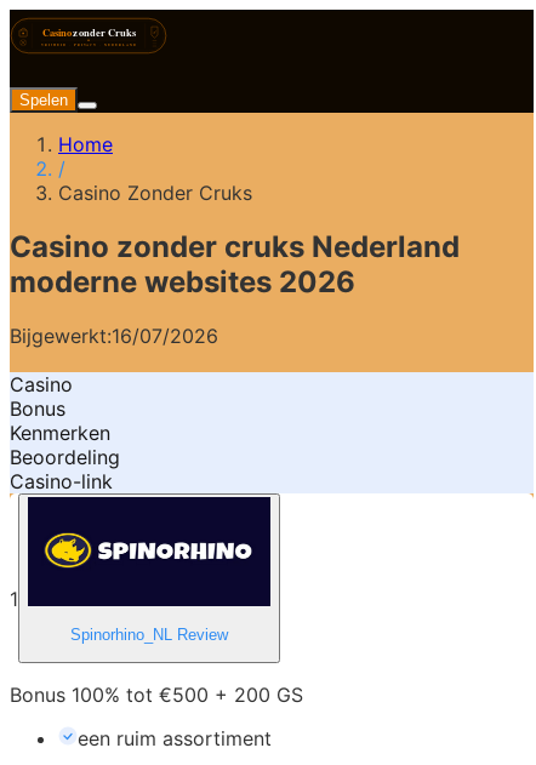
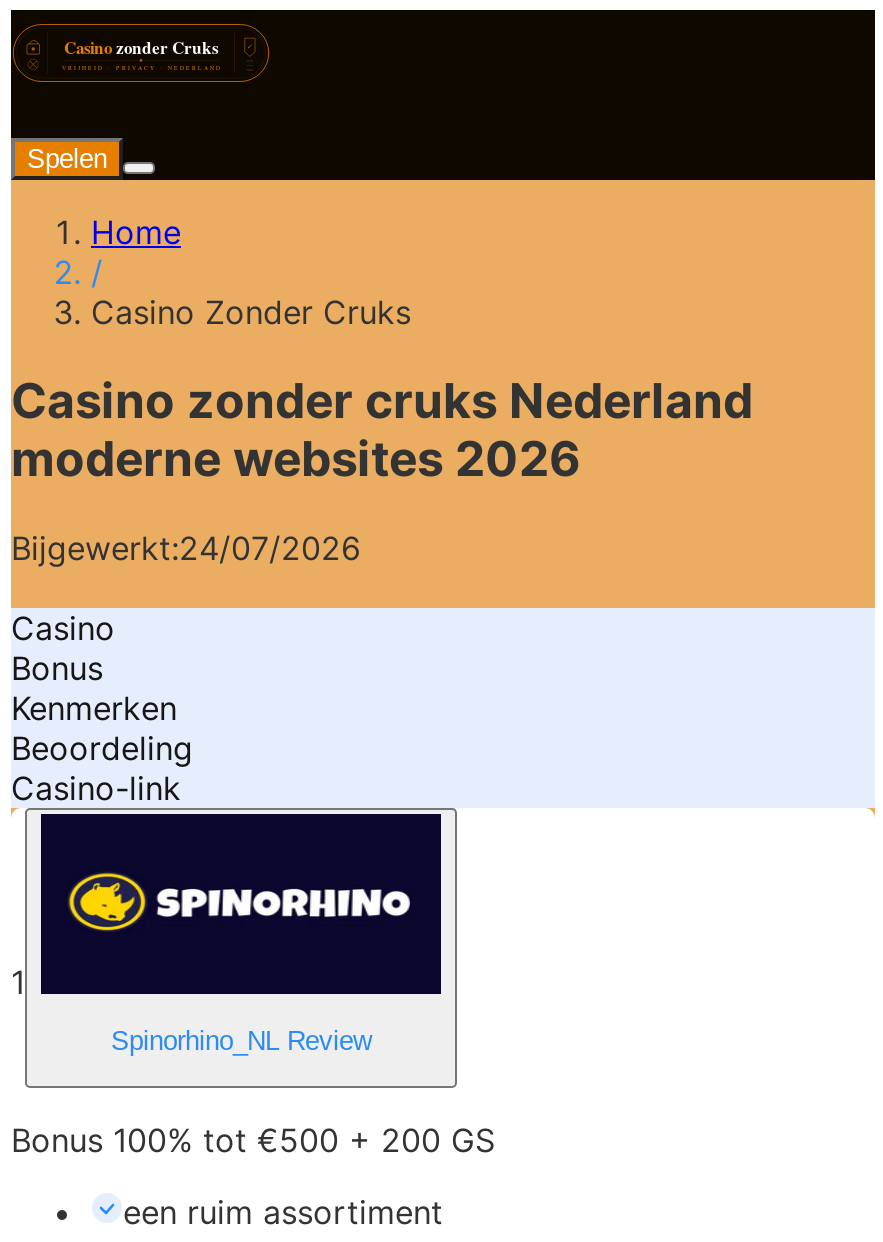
[10,323,218,348] Bijgewerkt:16/07/2026 -> [11,528,361,568] Bijgewerkt:24/07/2026

